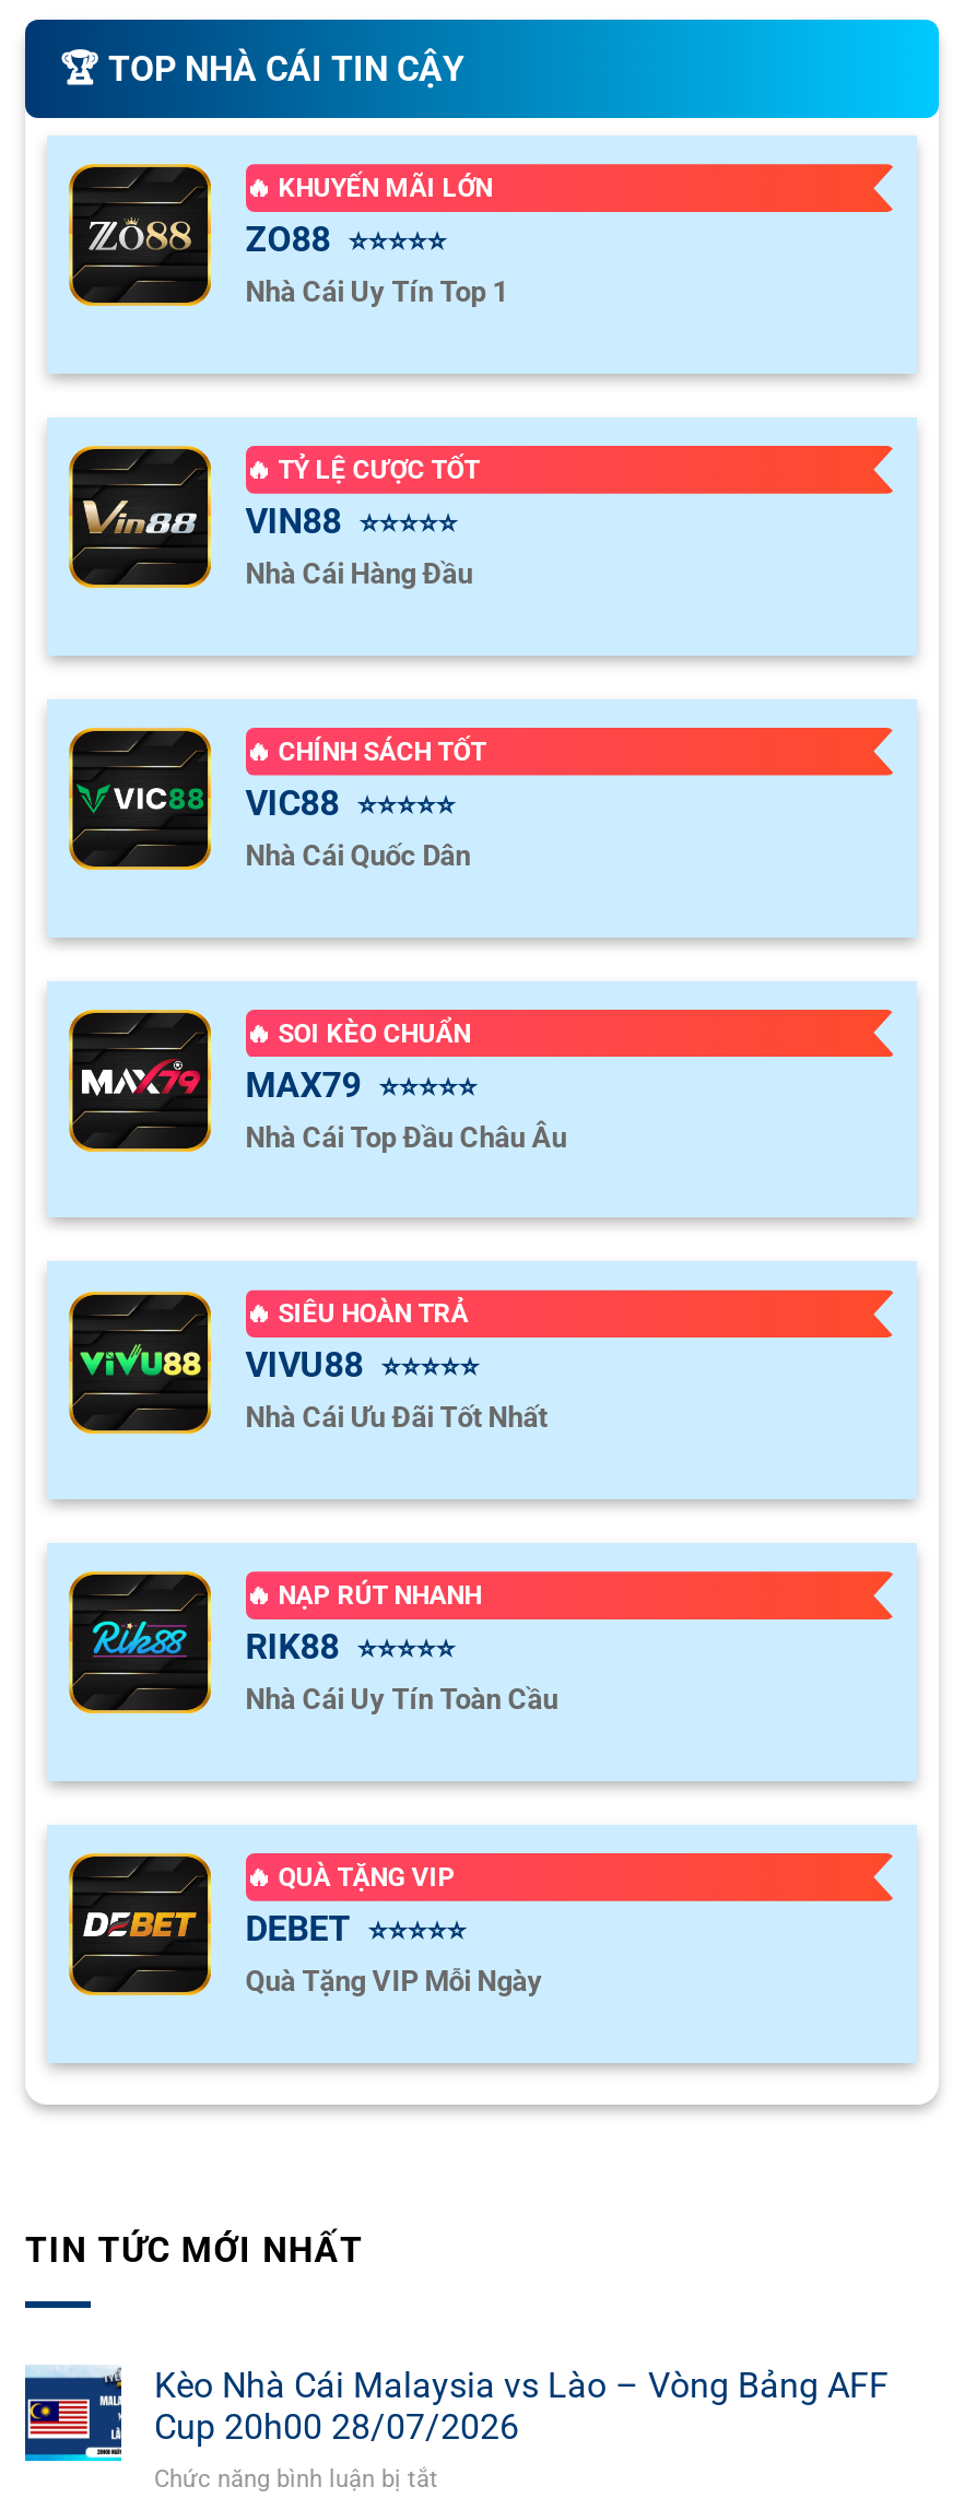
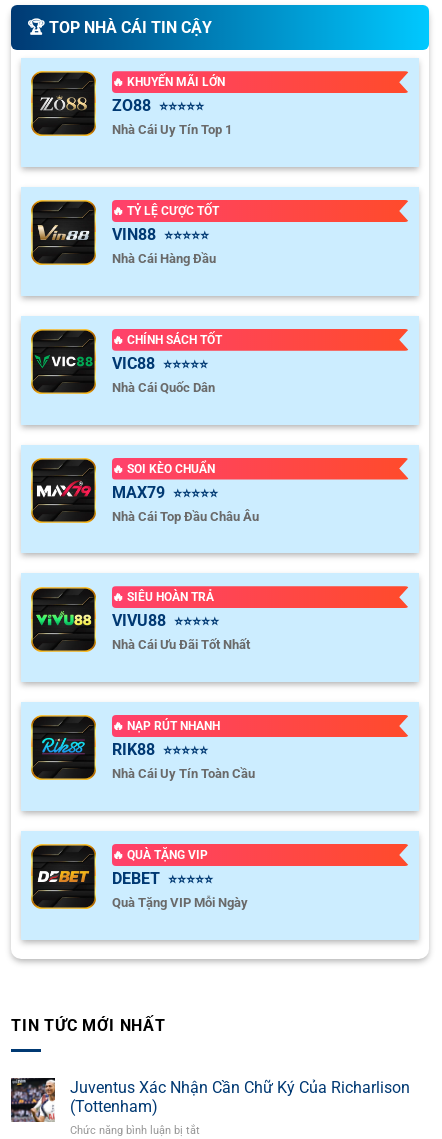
[23,2364,889,2463] [image] | Kèo Nhà Cái Malaysia vs Lào – Vòng Bảng AFF | Cup 20h00 28/07/2026 -> [10,1077,410,1123] [image] | Juventus Xác Nhận Cần Chữ Ký Của Richarlison | (Tottenham)

